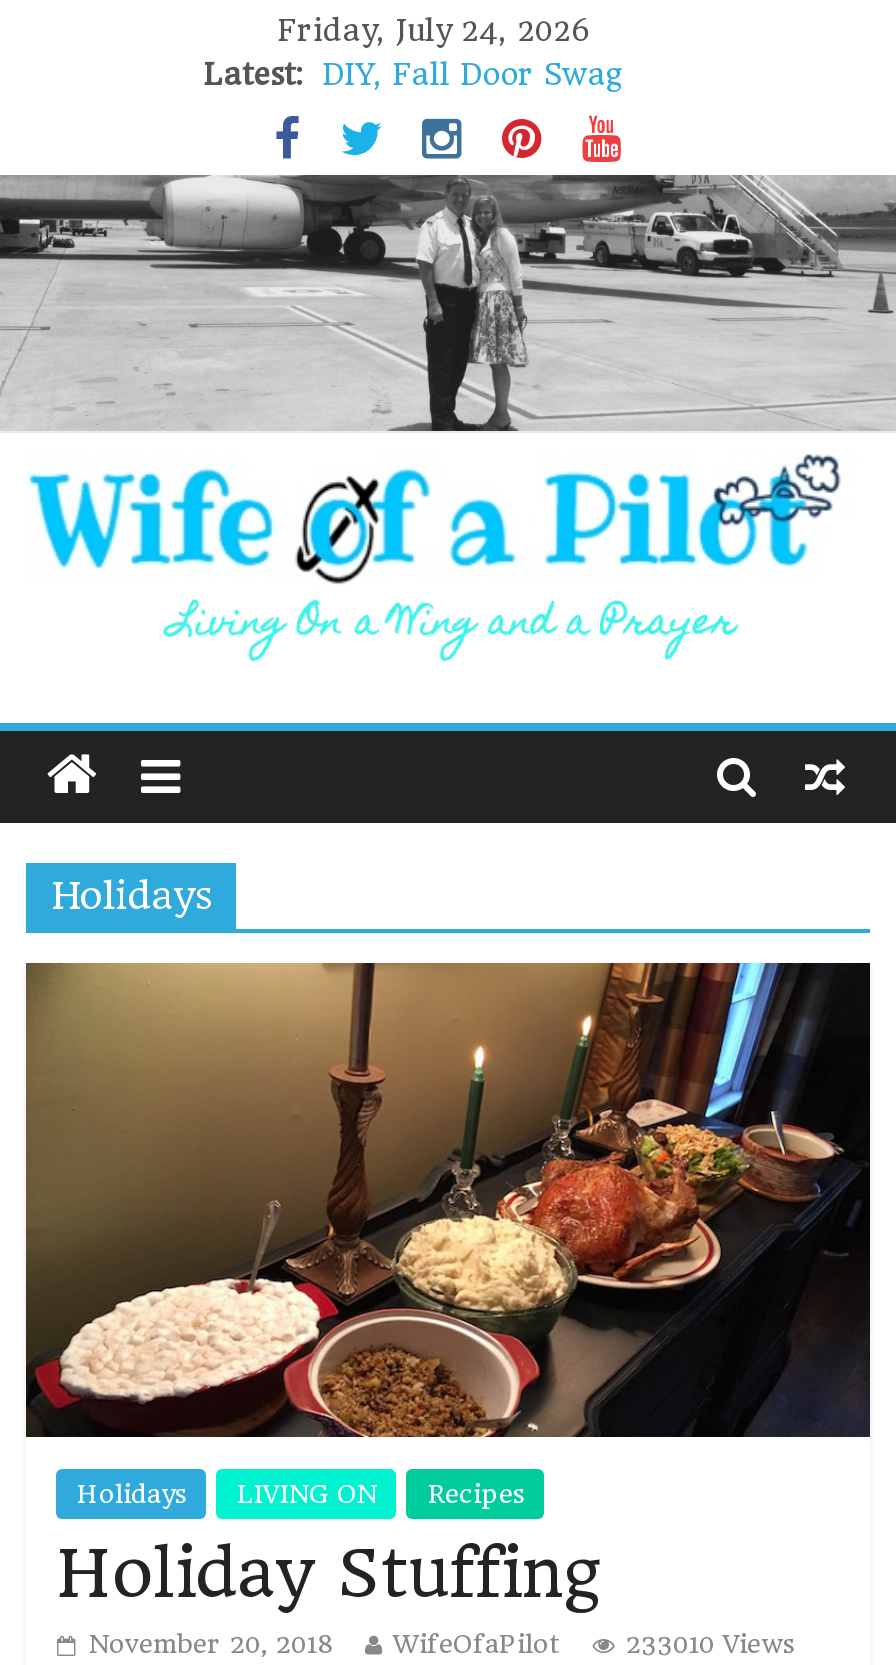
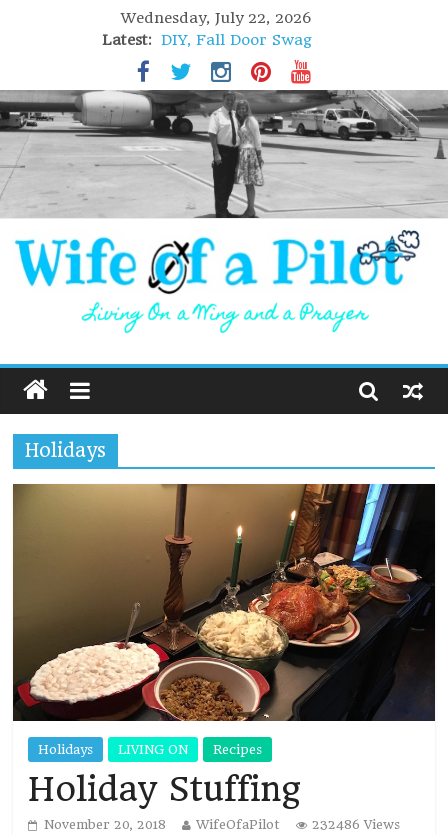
[277,13,589,49] Friday, July 24, 2026 -> [121,9,311,27] Wednesday, July 22, 2026
[625,1628,795,1658] 233010 Views -> [312,817,400,832] 232486 Views

